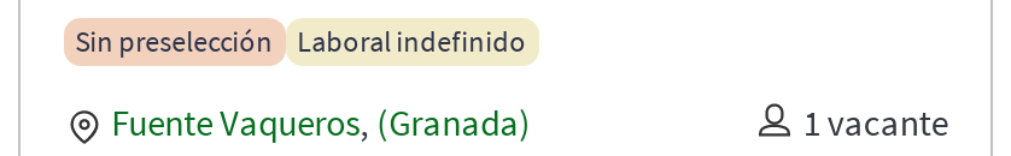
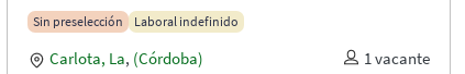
[111,99,531,145] Fuente Vaqueros, (Granada) -> [49,48,203,68] Carlota, La, (Córdoba)

